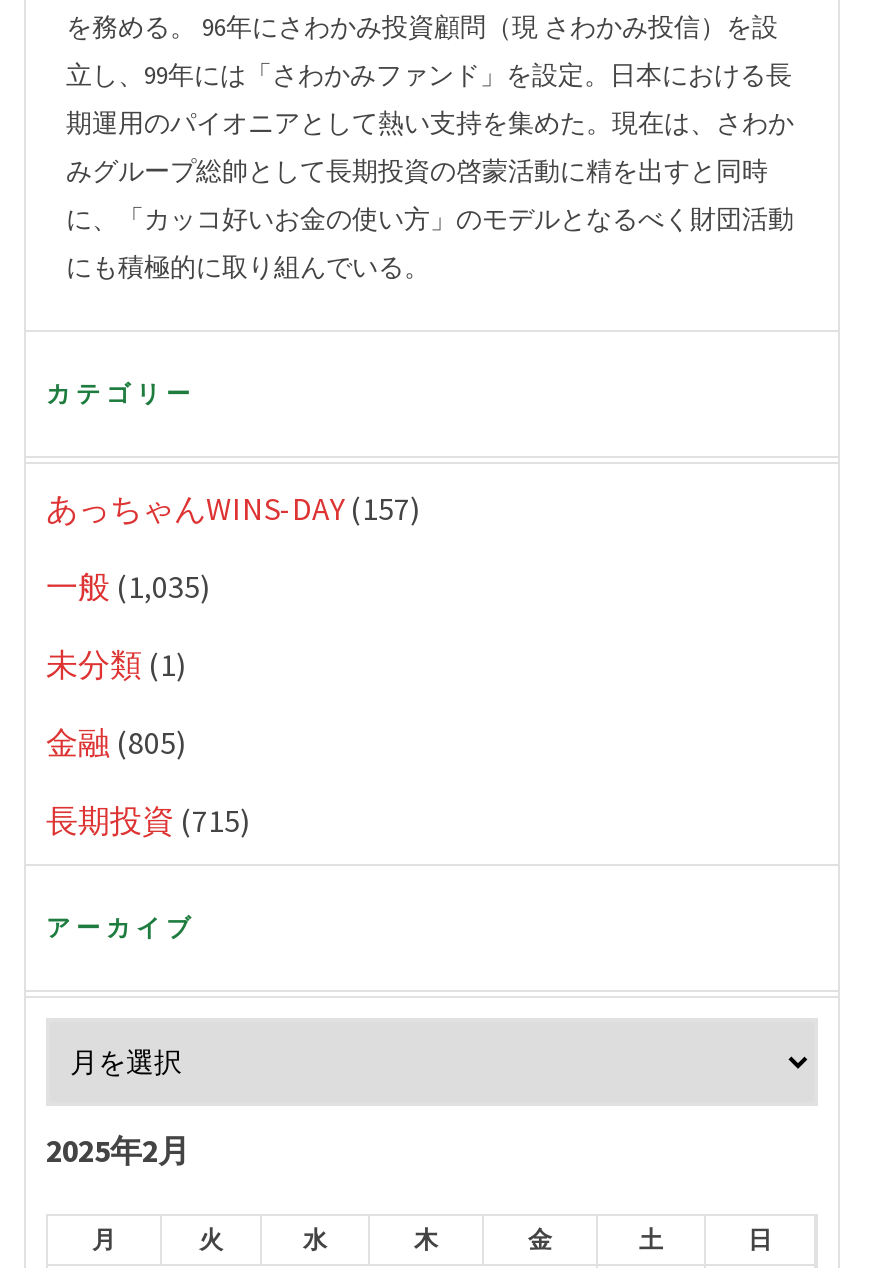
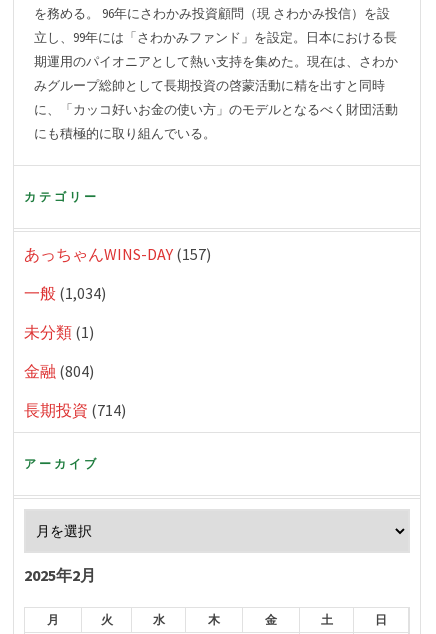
[46,566,210,606] 一般(1,035) -> [24,283,106,303] 一般(1,034)
[46,722,186,762] 金融(805) -> [24,361,94,381] 金融(804)
[46,800,250,840] 長期投資(715) -> [24,400,126,420] 長期投資(714)

